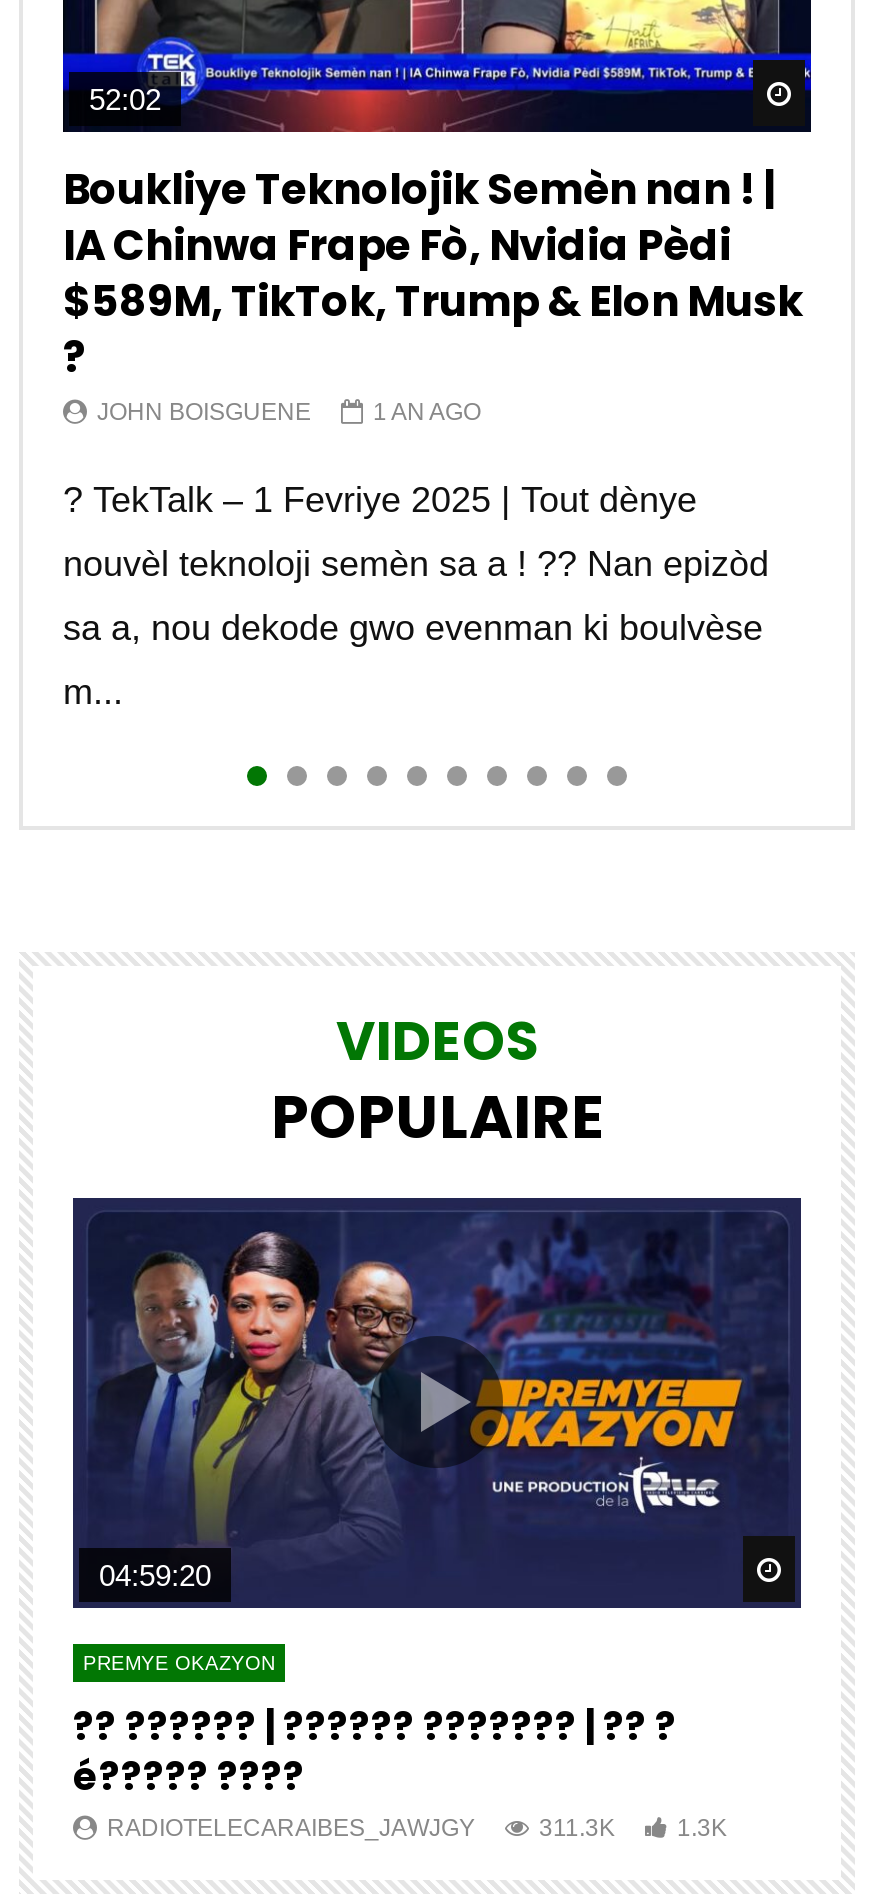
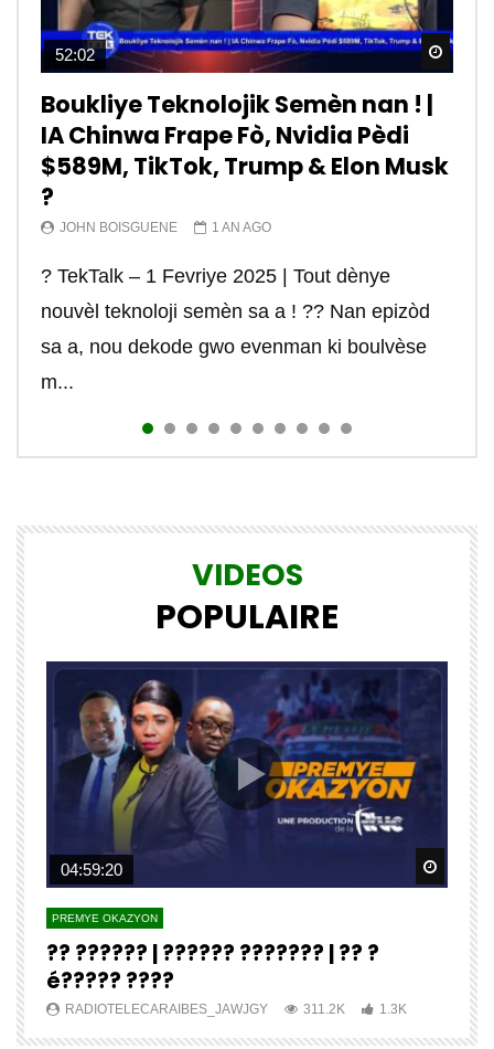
[539,1815,615,1843] 311.3K -> [303,1002,345,1017] 311.2K

